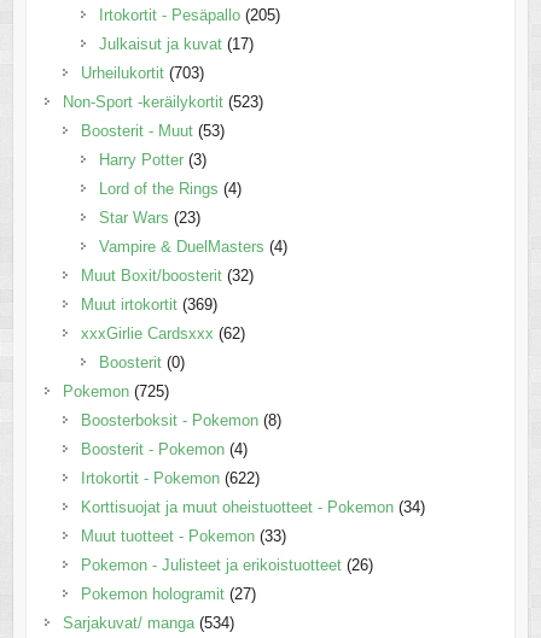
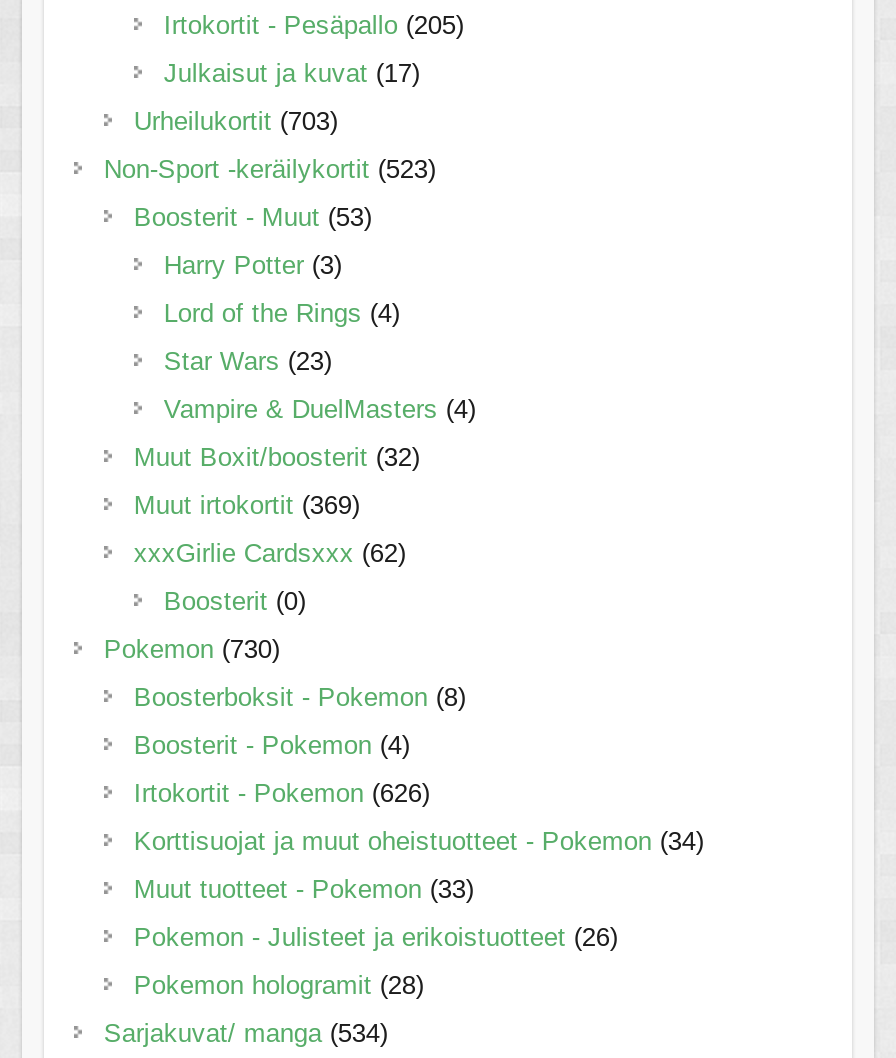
[63,382,169,401] Pokemon (725) -> [104,634,280,664] Pokemon (730)
[81,469,259,487] Irtokortit - Pokemon (622) -> [134,778,430,808] Irtokortit - Pokemon (626)
[81,585,256,603] Pokemon hologramit (27) -> [134,970,424,1000] Pokemon hologramit (28)

